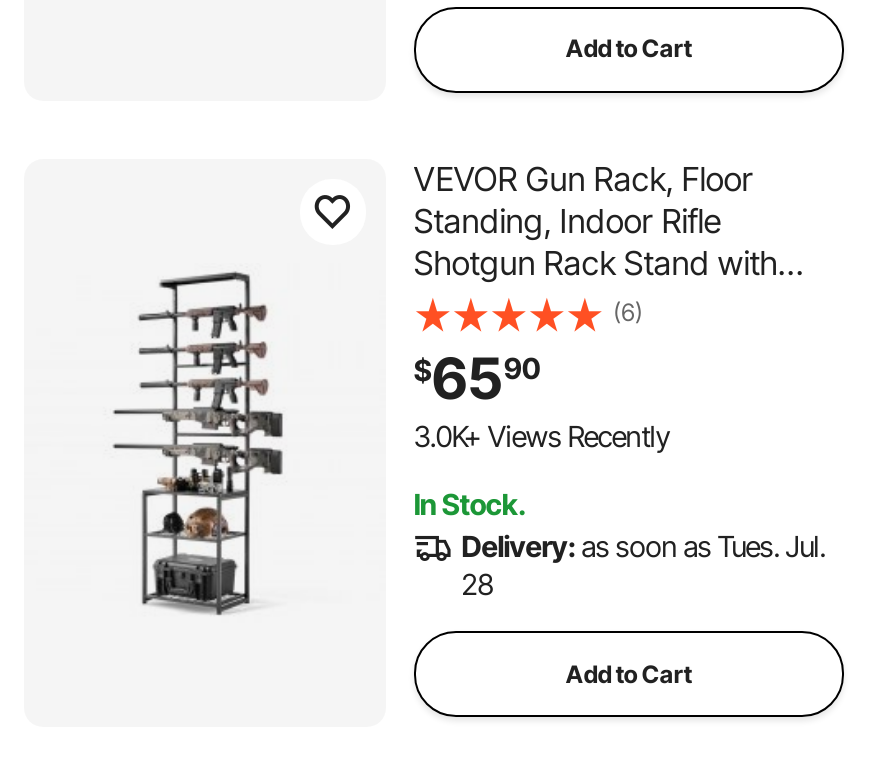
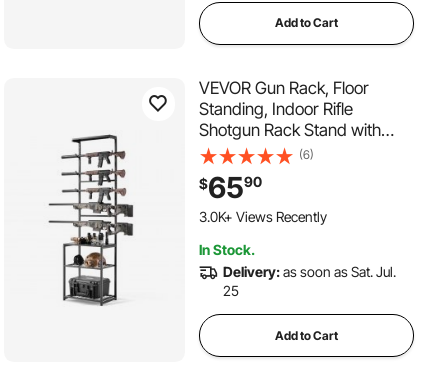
[461,528,825,562] Delivery: as soon as Tues. Jul. -> [223,263,396,280] Delivery: as soon as Sat. Jul.
[461,566,493,600] 28 -> [223,282,239,299] 25

